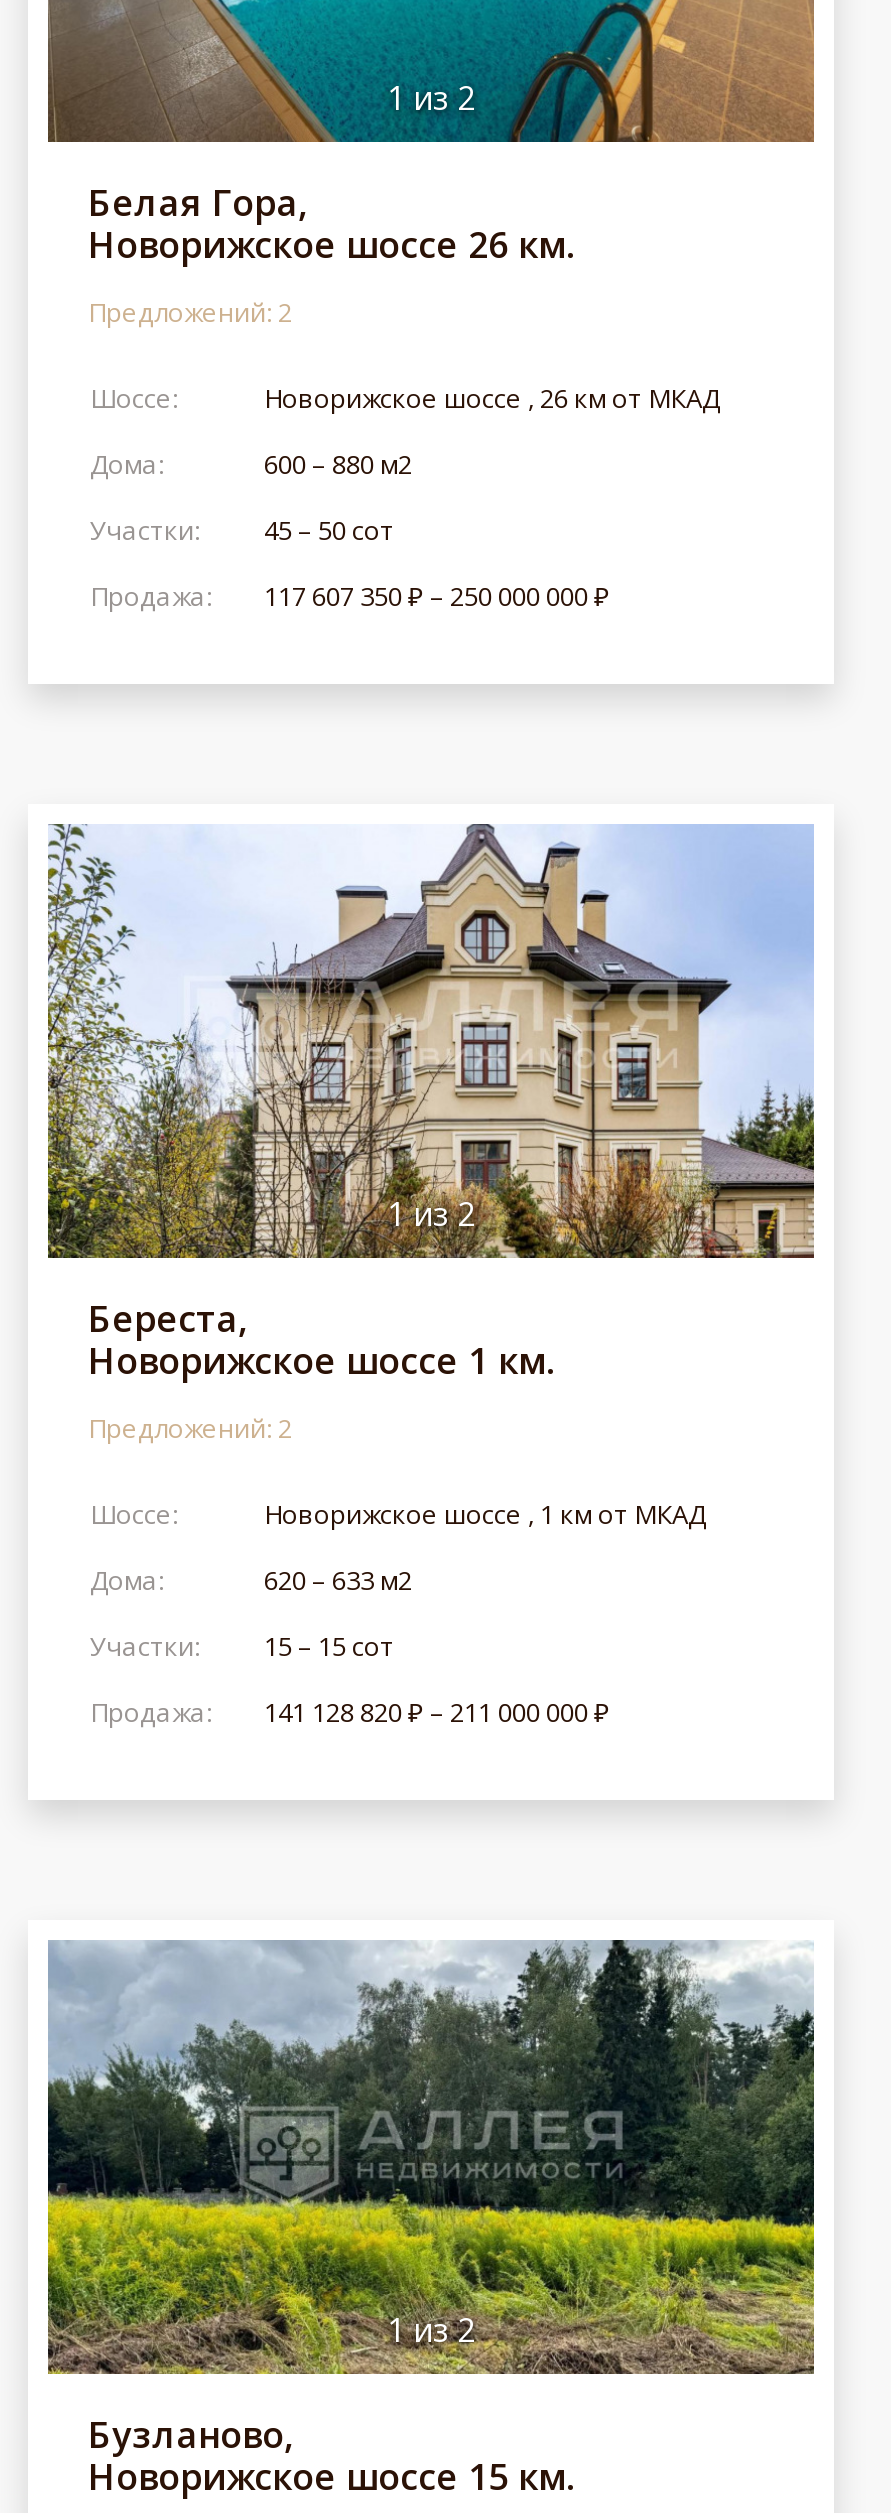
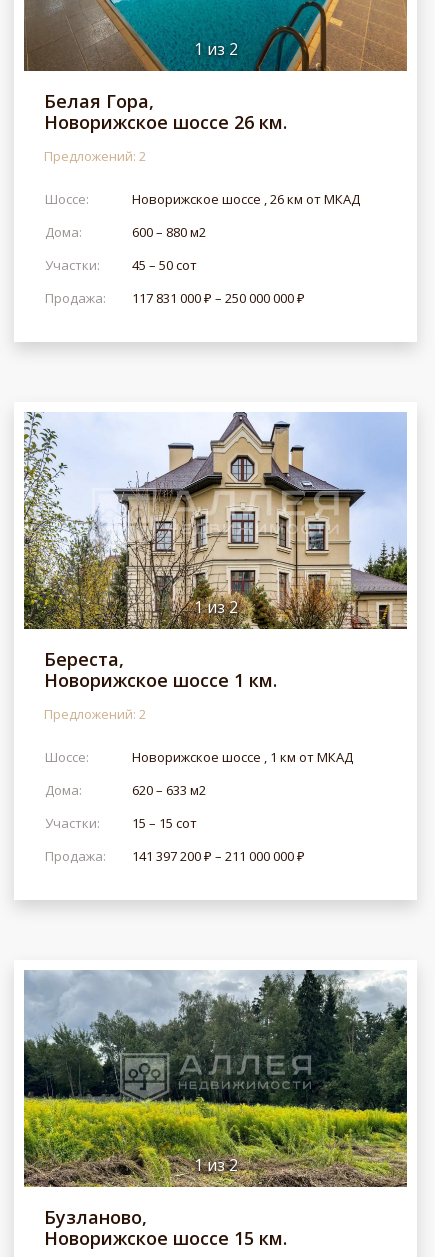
[90,578,610,614] Продажа: 117 607 350 ₽ – 250 000 000 ₽ -> [45,289,305,307] Продажа: 117 831 000 ₽ – 250 000 000 ₽
[90,1694,610,1730] Продажа: 141 128 820 ₽ – 211 000 000 ₽ -> [45,847,305,865] Продажа: 141 397 200 ₽ – 211 000 000 ₽

